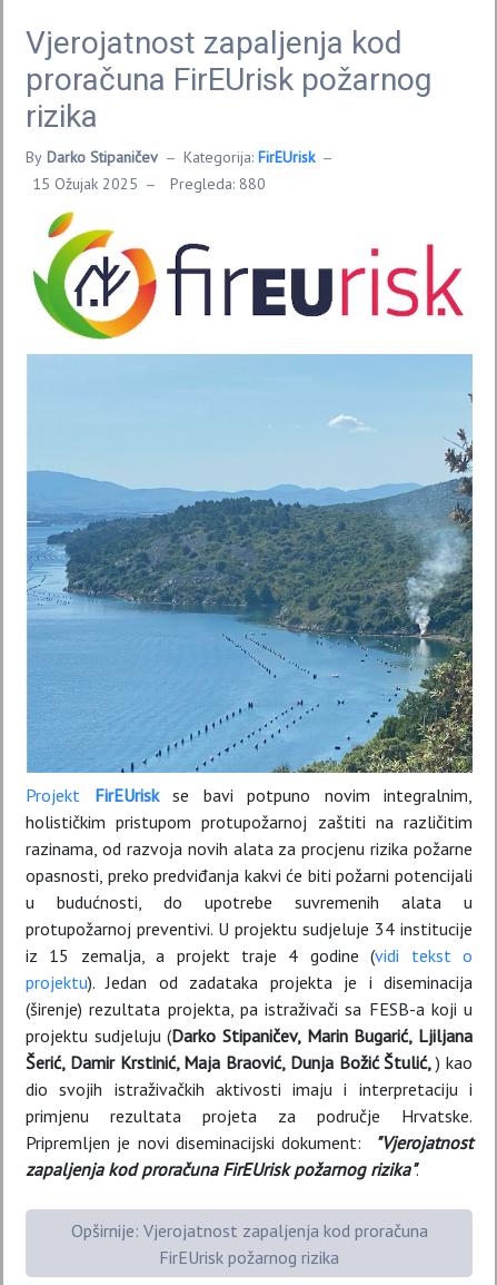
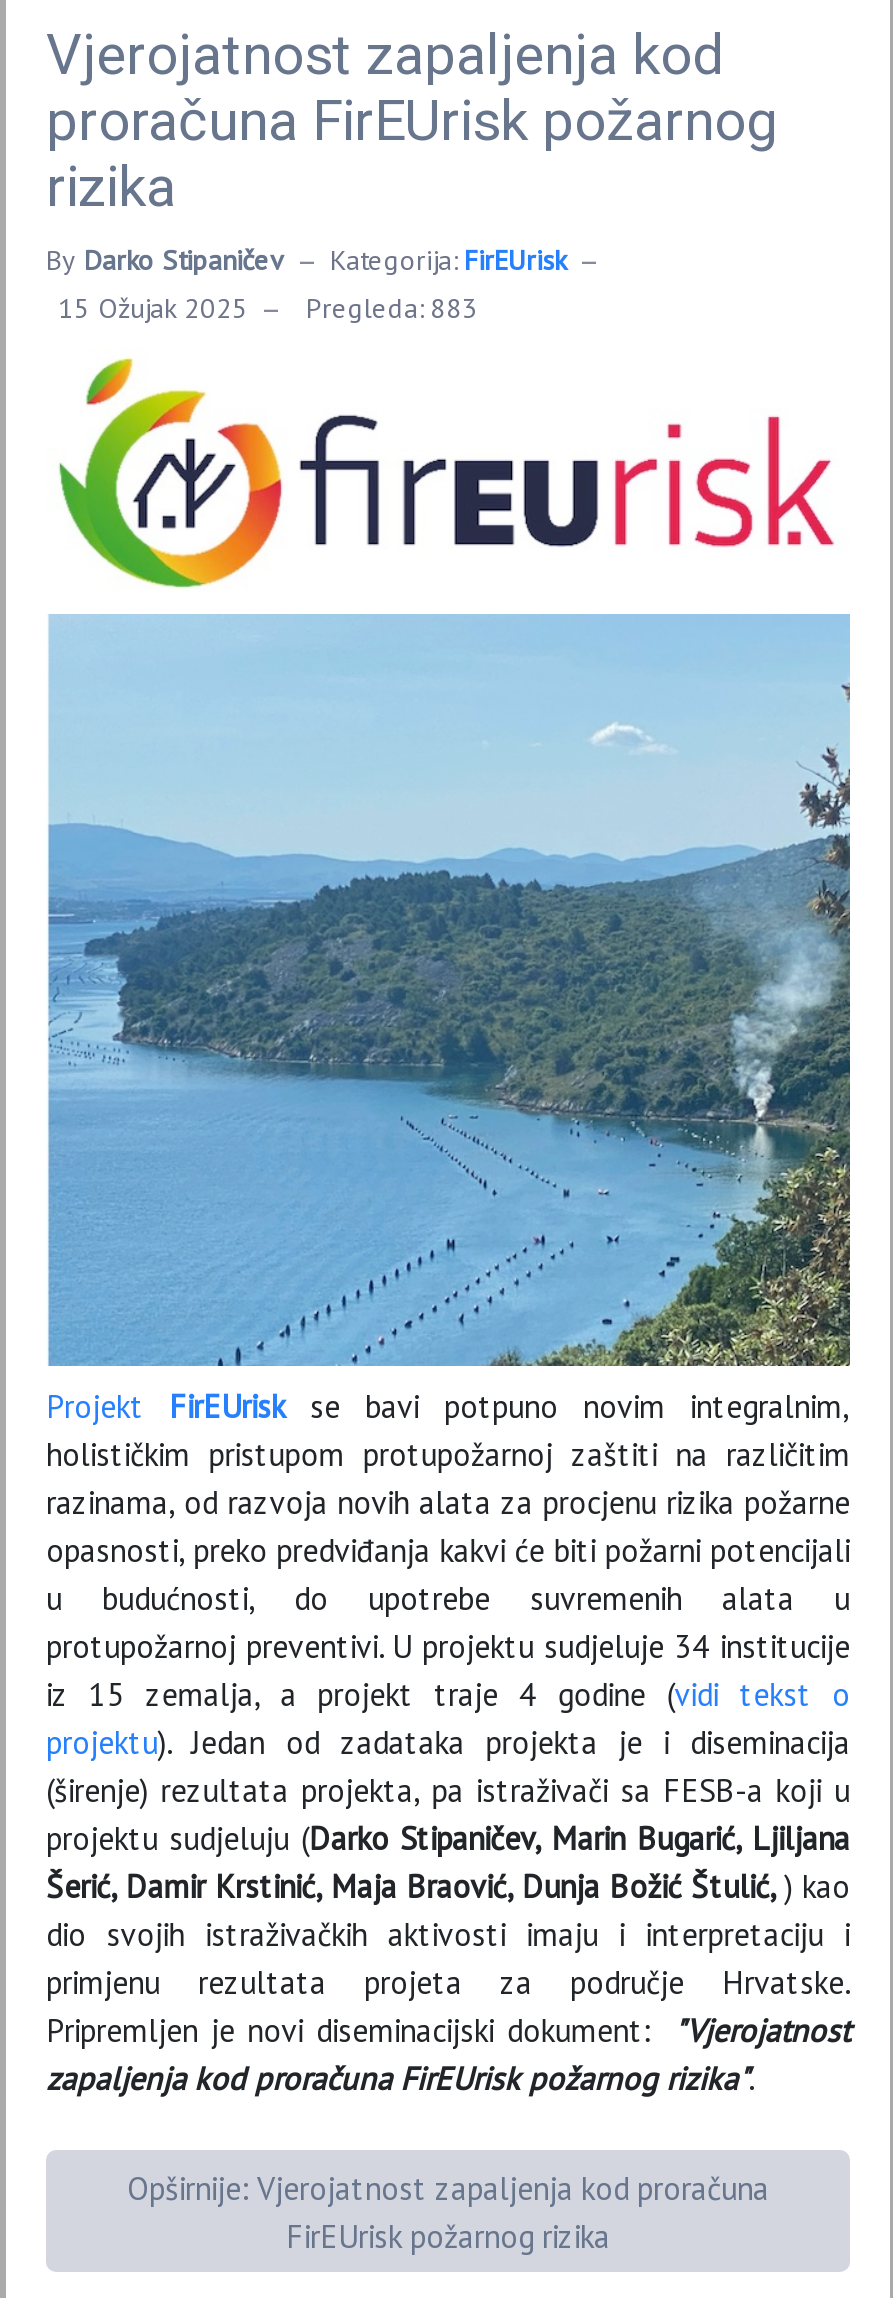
[32,173,266,193] 15 Ožujak 2025 Pregleda: 880 -> [58,289,478,325] 15 Ožujak 2025 Pregleda: 883

